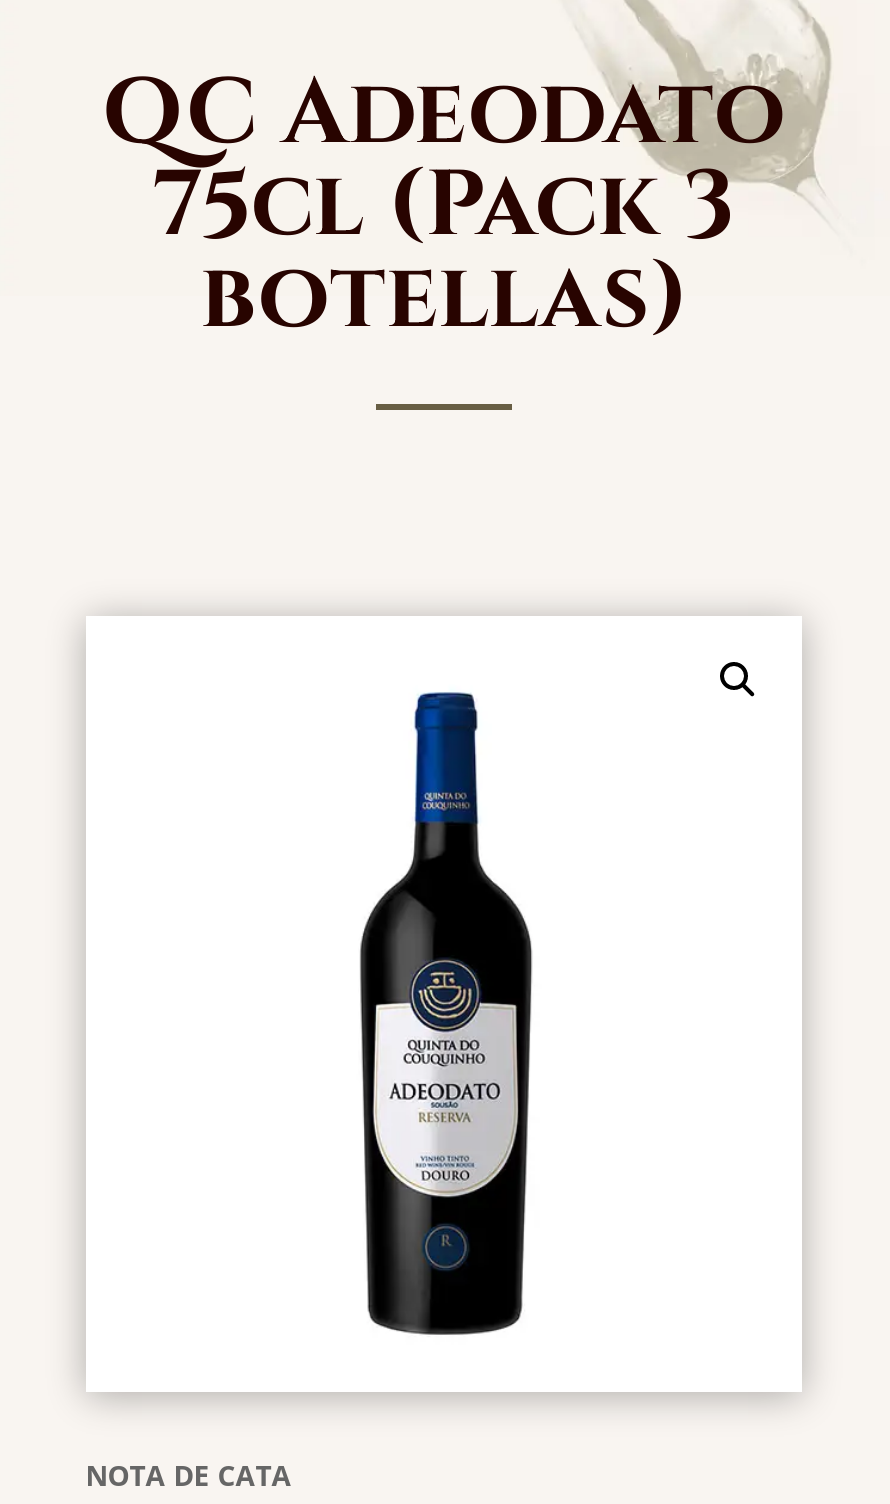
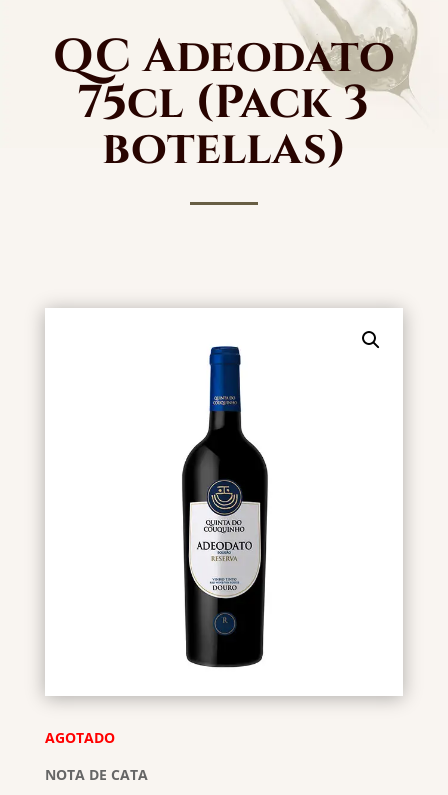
none -> [45,728,115,747] AGOTADO

